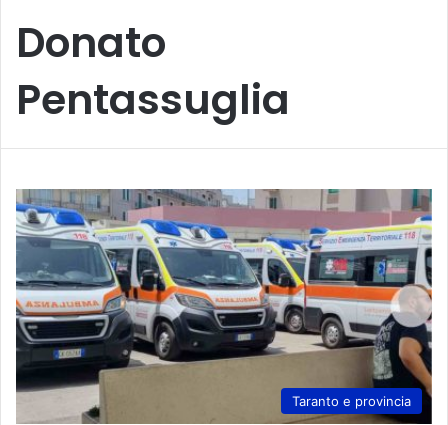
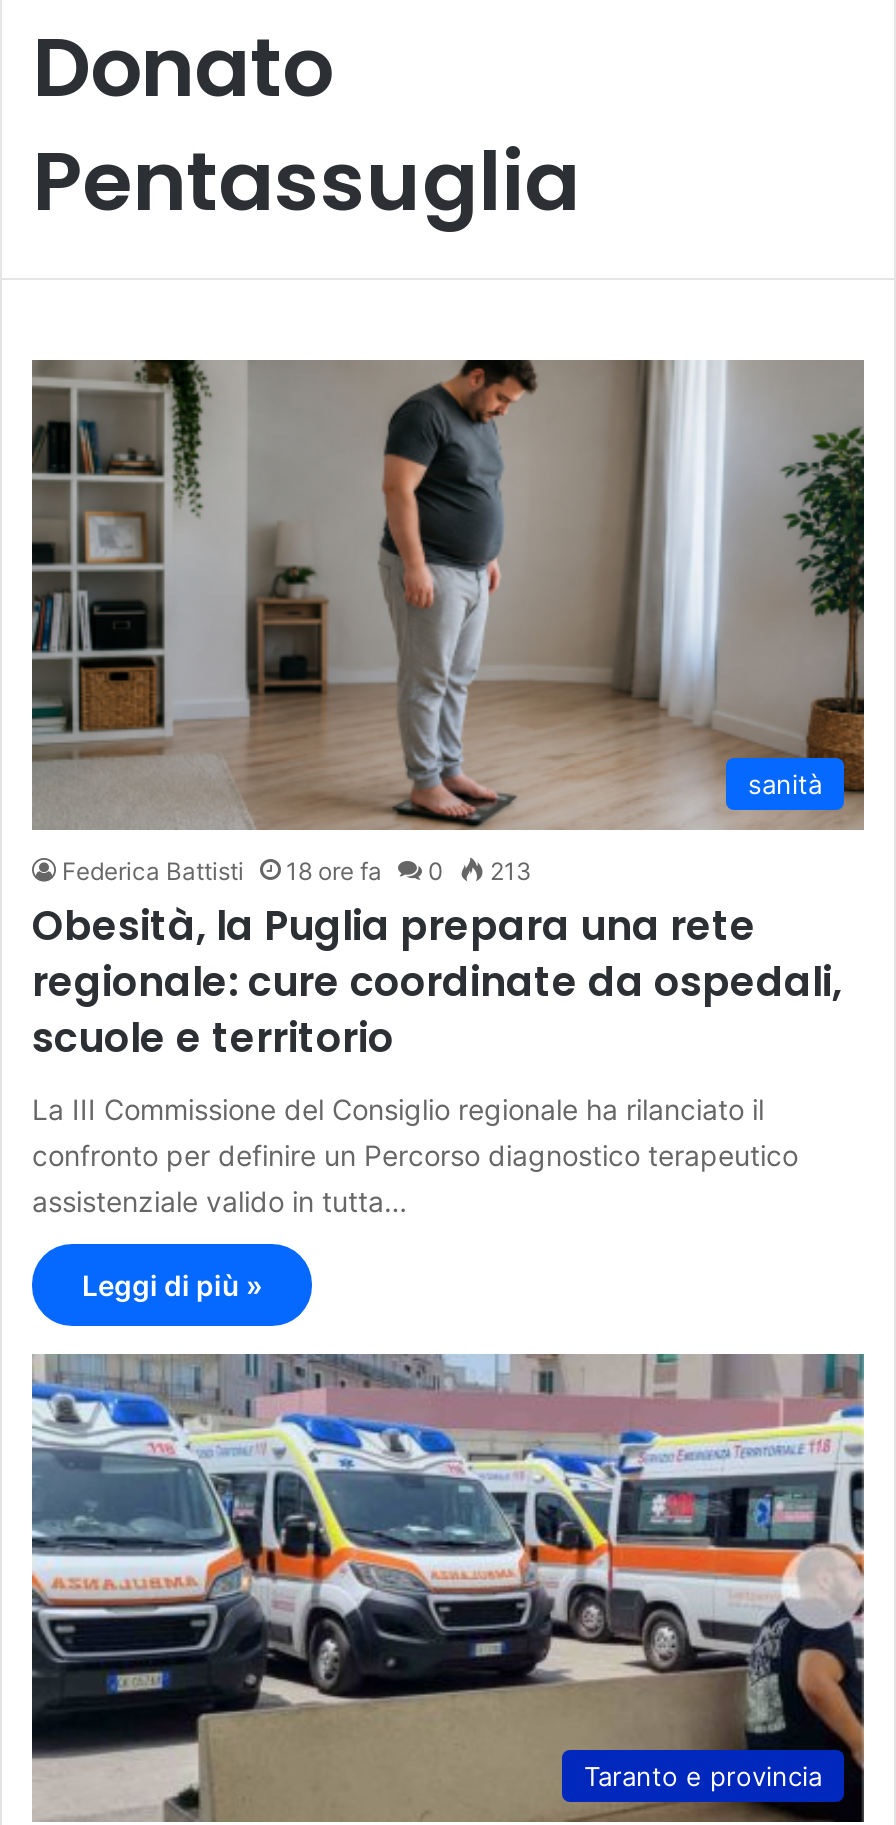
none -> [30,358,866,1302] [image] | sanità | Federica Battisti | 18 ore fa | 0 | 213 | Obesità, la Puglia prepara una rete | regionale: cure coordinate da ospedali, | scuole e territorio | La III Commissione del Consiglio regionale ha rilanciato il | confronto per definire un Percorso diagnostico terapeutico | assistenziale valido in tutta… | Leggi di più »

